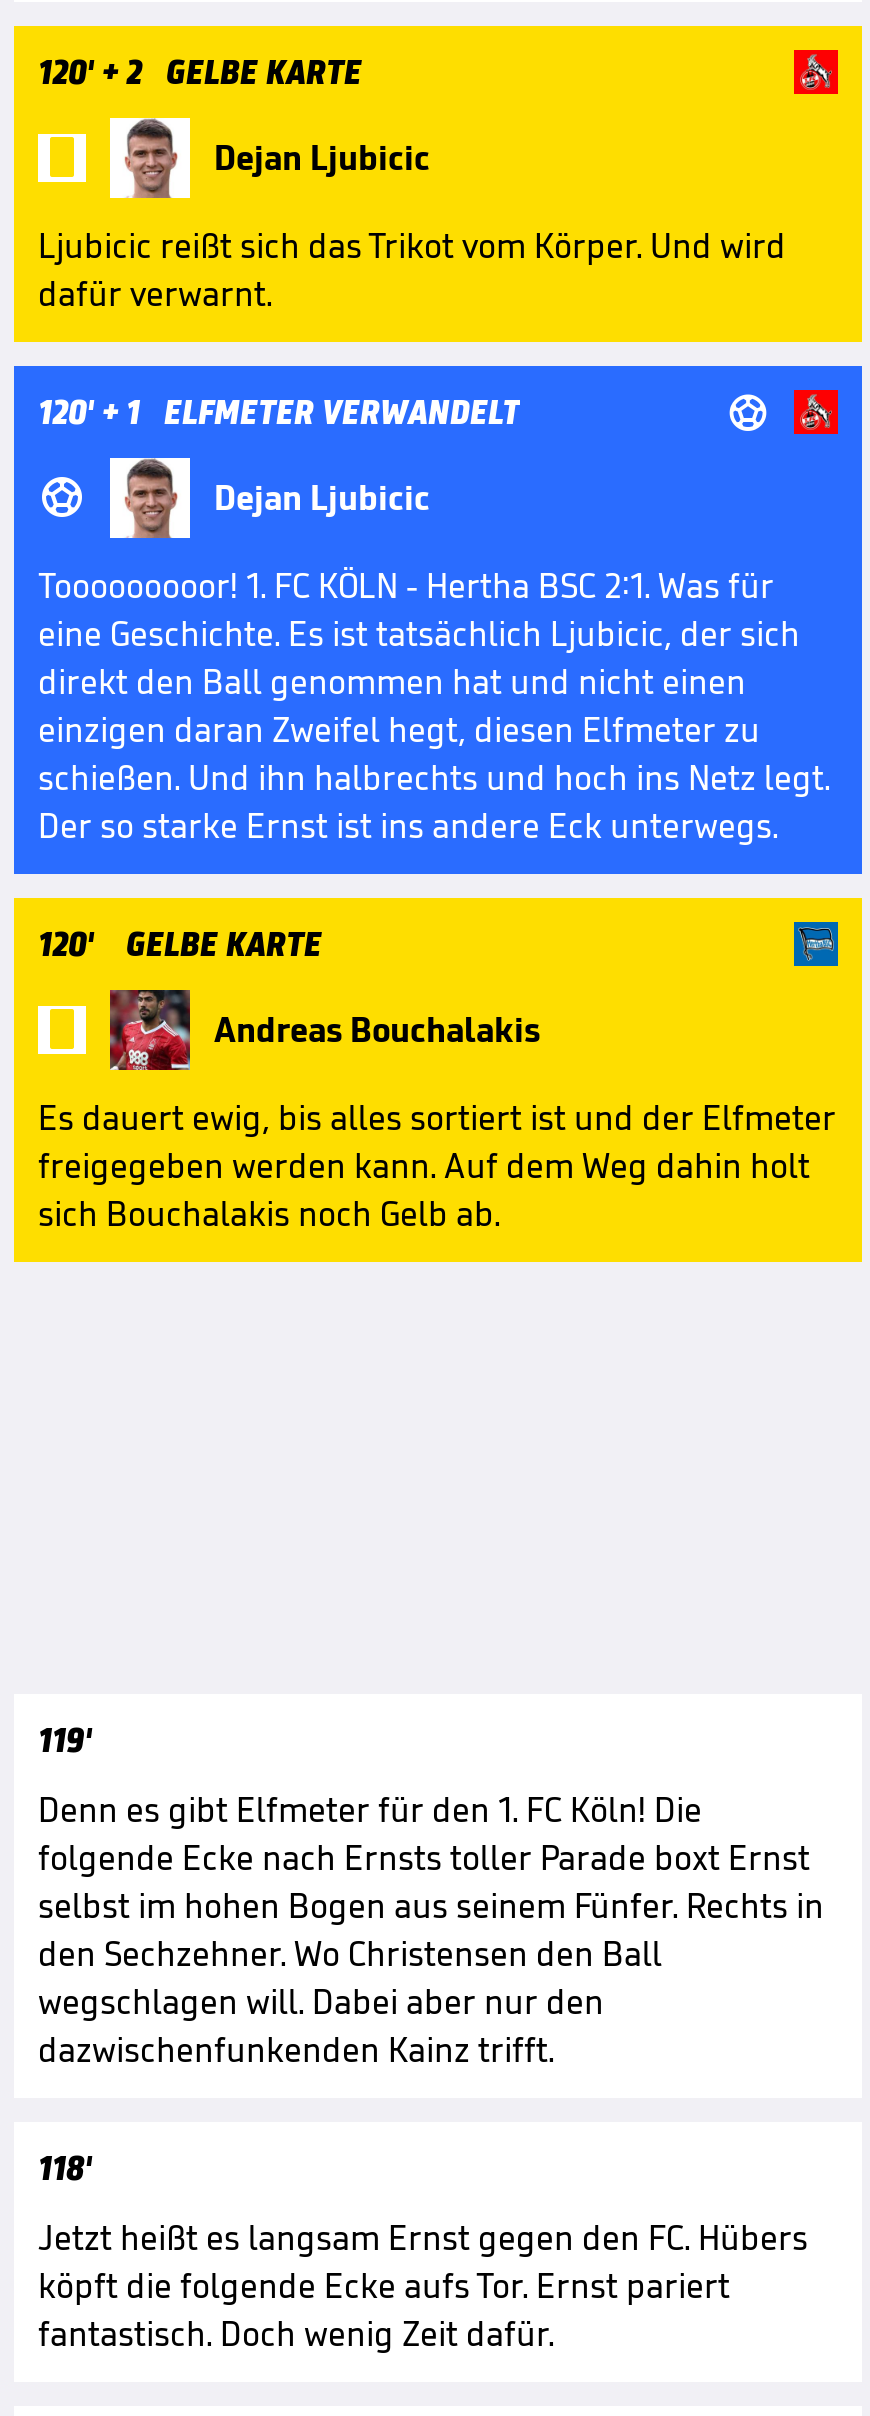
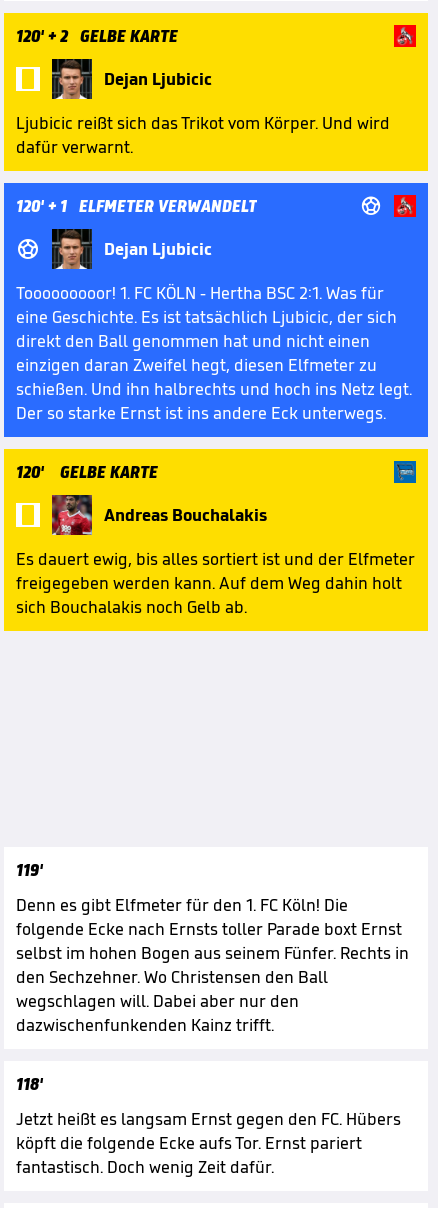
[108,116,192,200] [image] -> [51,58,93,100] [image]
[108,456,192,540] [image] -> [51,228,93,270] [image]

